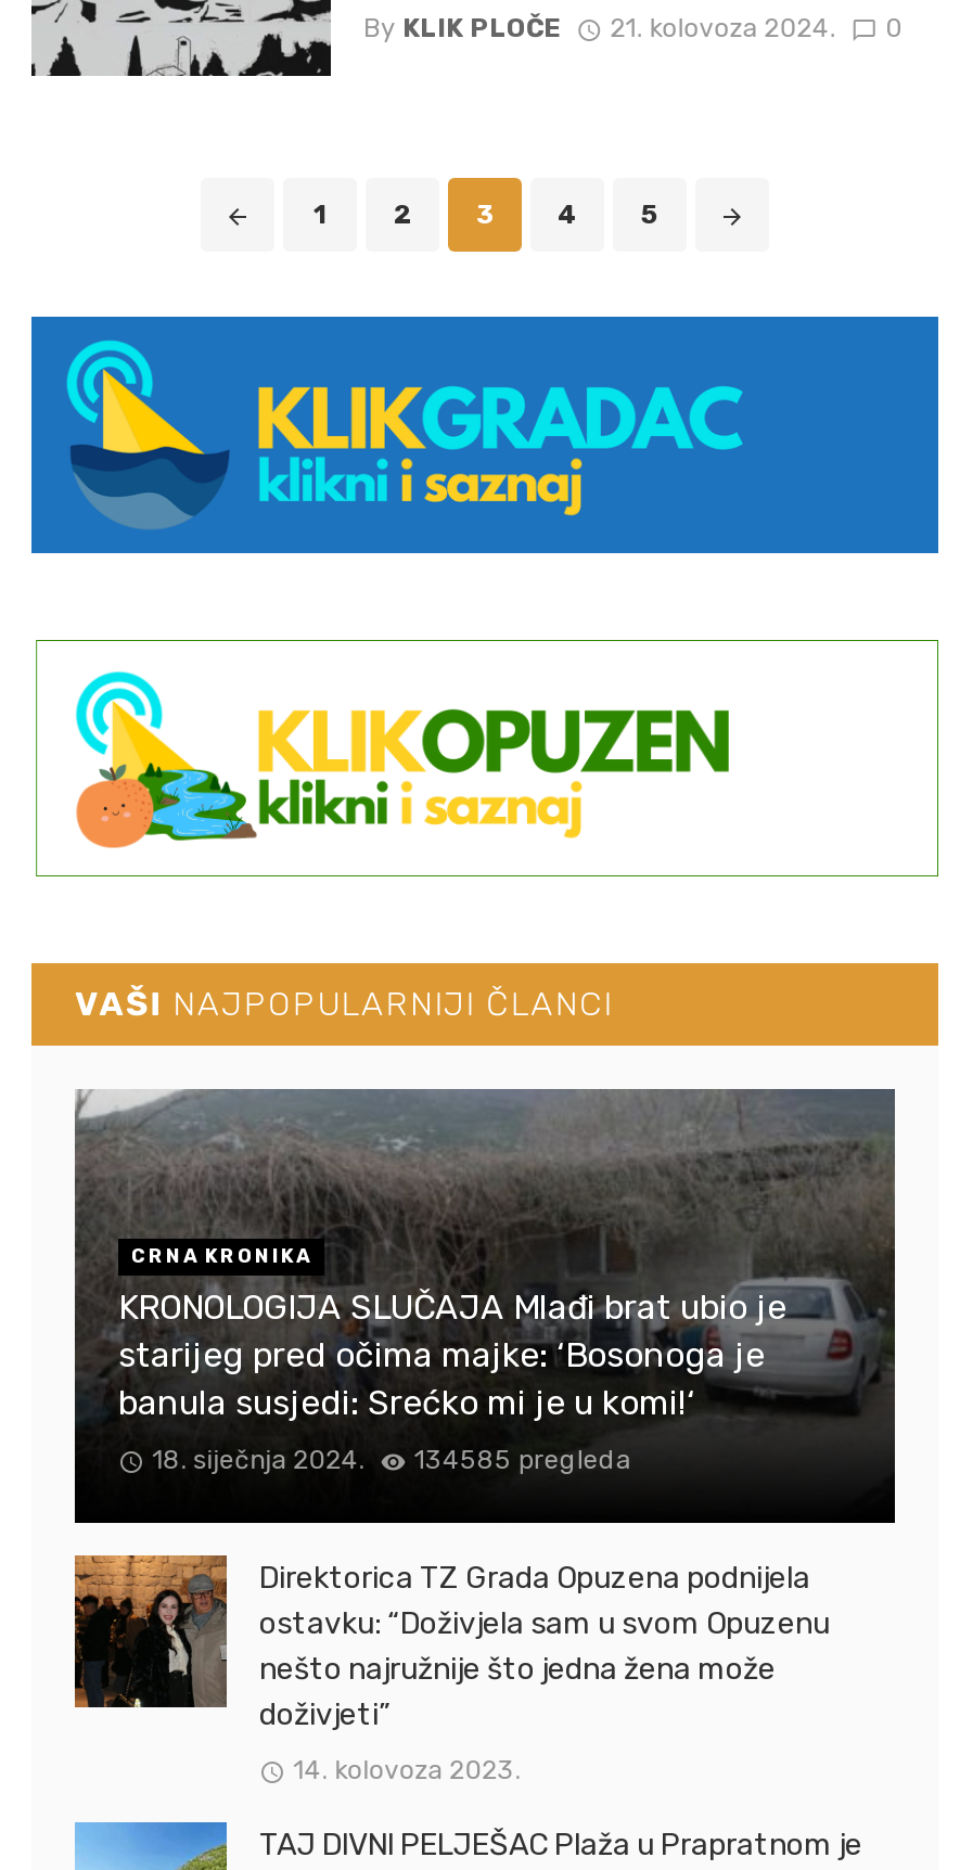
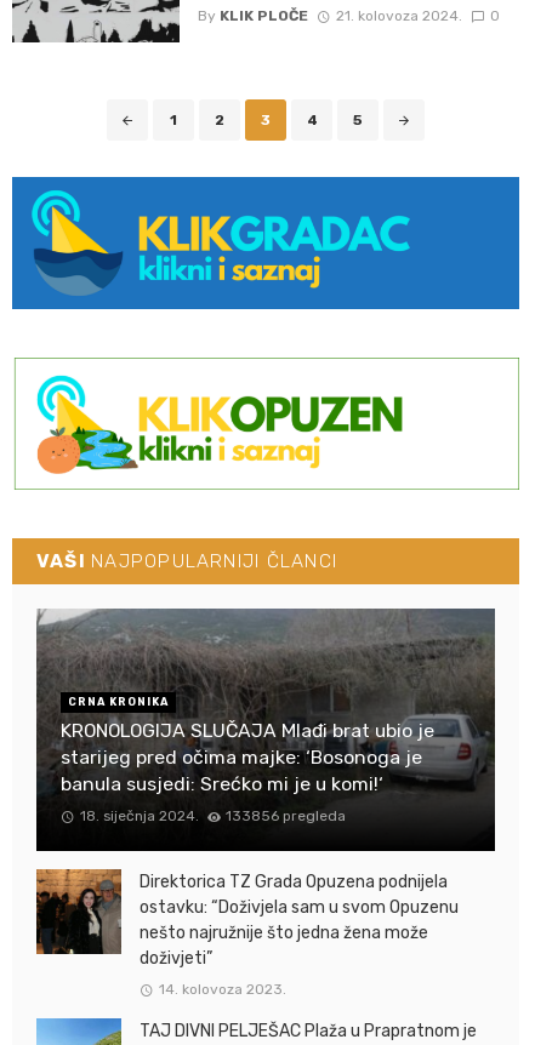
[152,1445,631,1476] 18. siječnja 2024. 134585 pregleda -> [80,808,346,825] 18. siječnja 2024. 133856 pregleda

